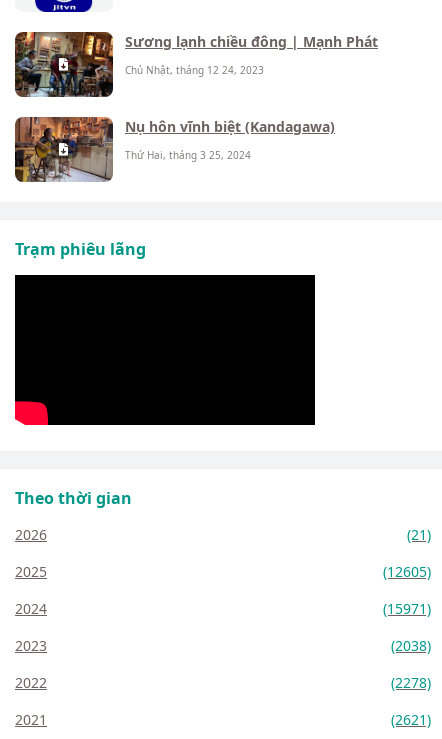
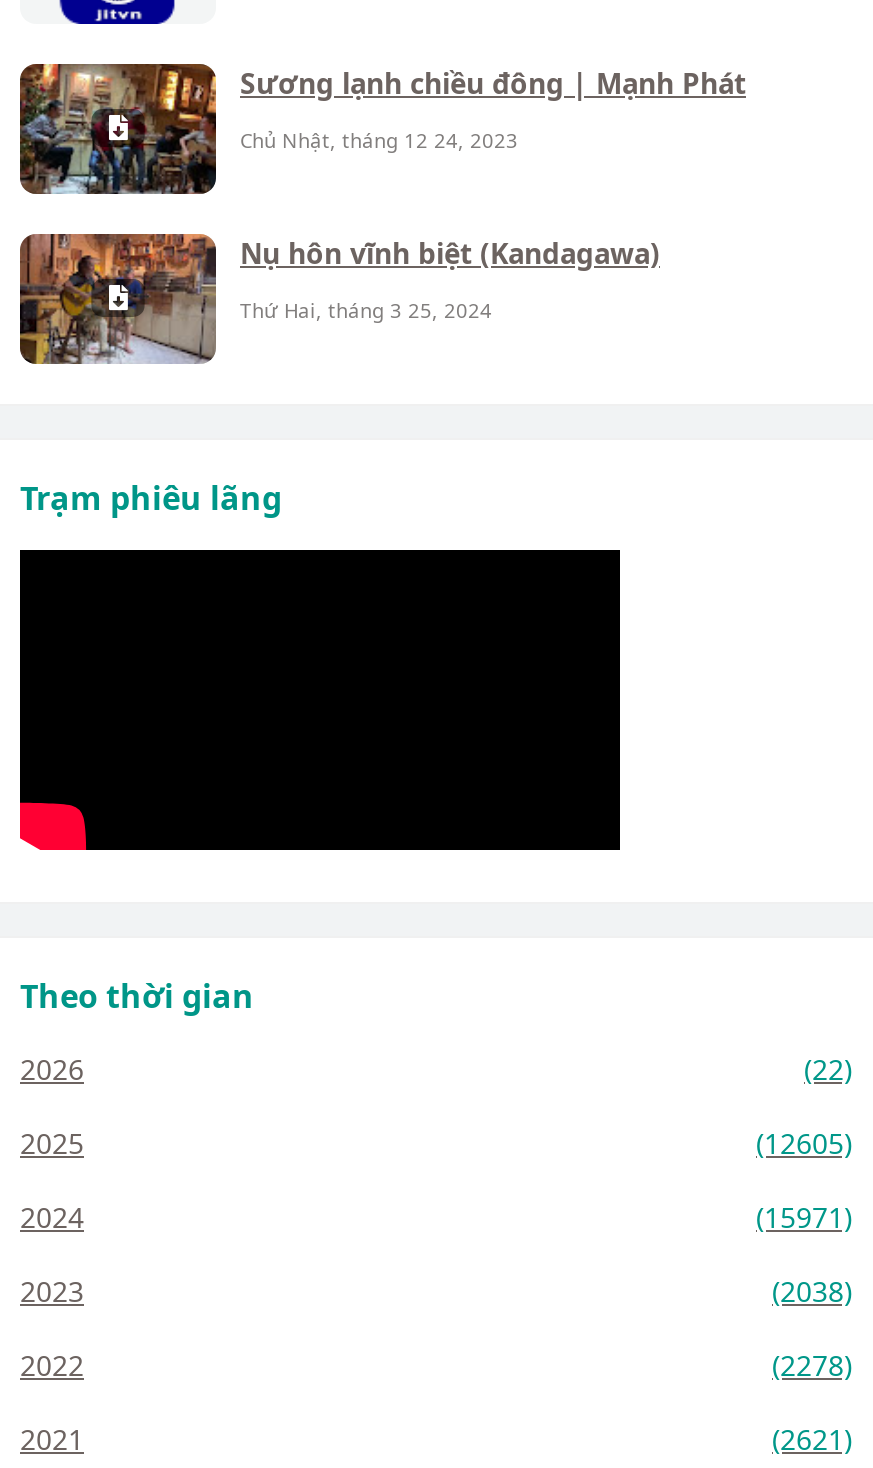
[407,525,431,544] (21) -> [804,1049,852,1087] (22)

